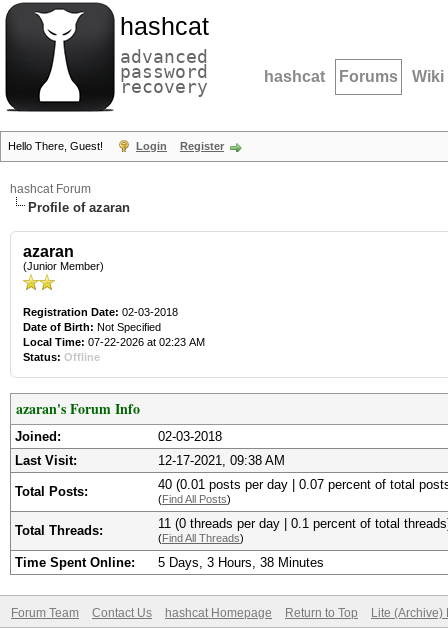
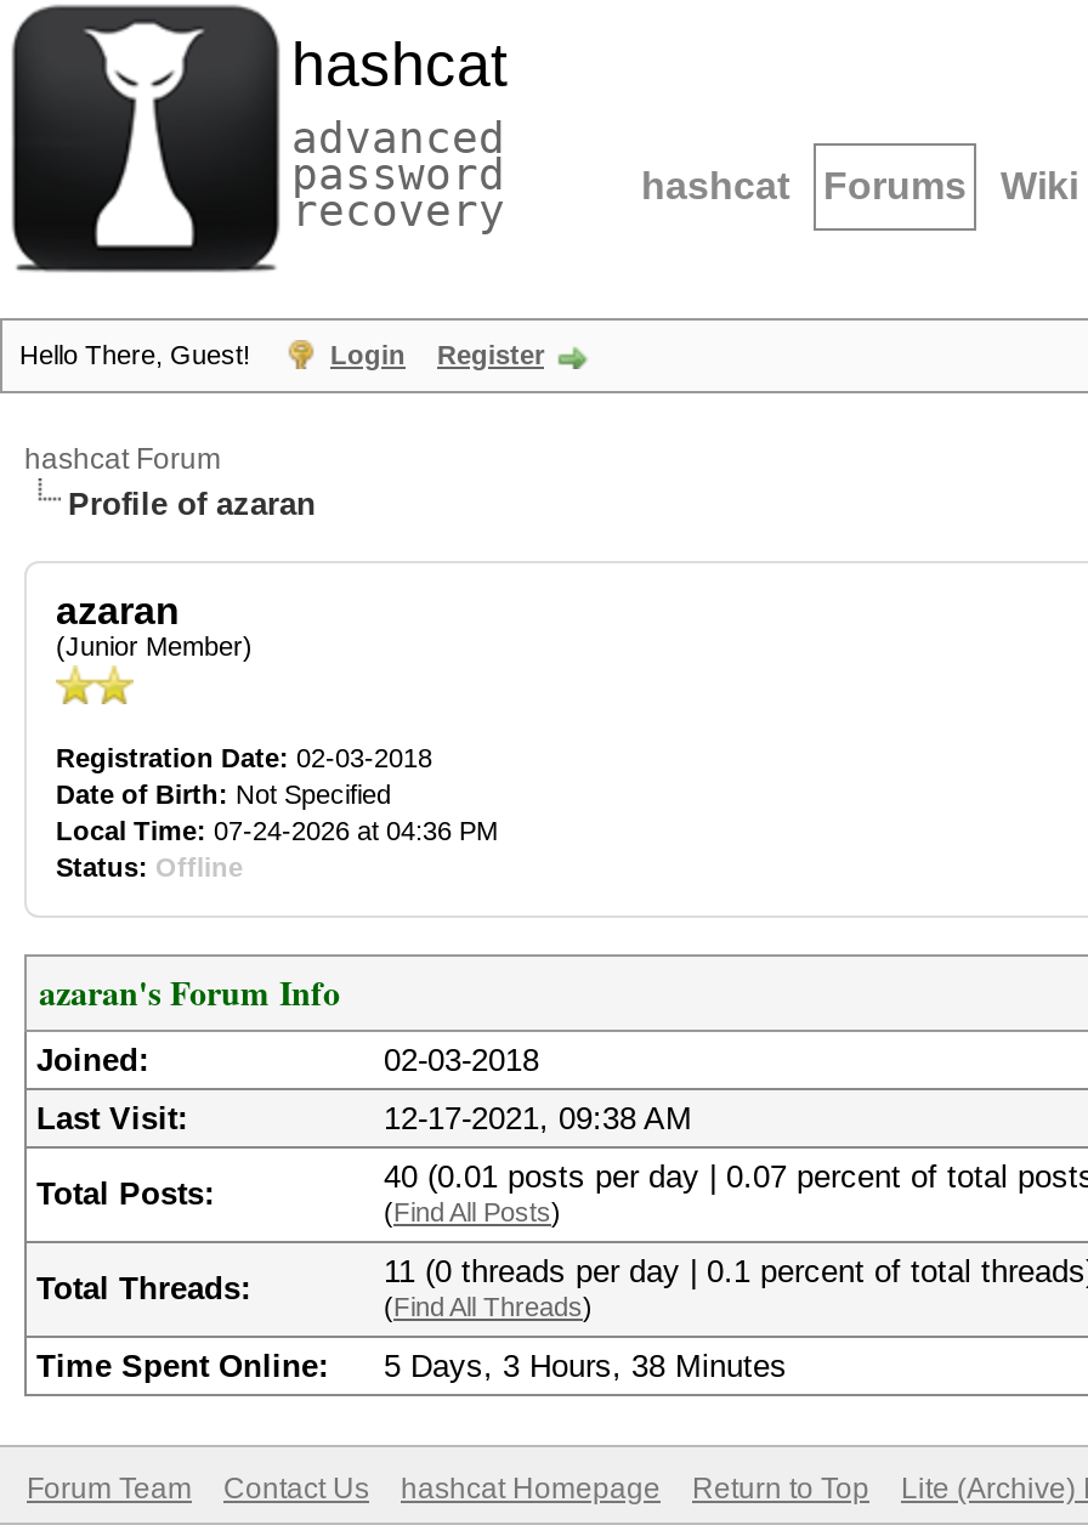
[23,336,205,348] Local Time: 07-22-2026 at 02:23 AM -> [56,816,498,845] Local Time: 07-24-2026 at 04:36 PM

